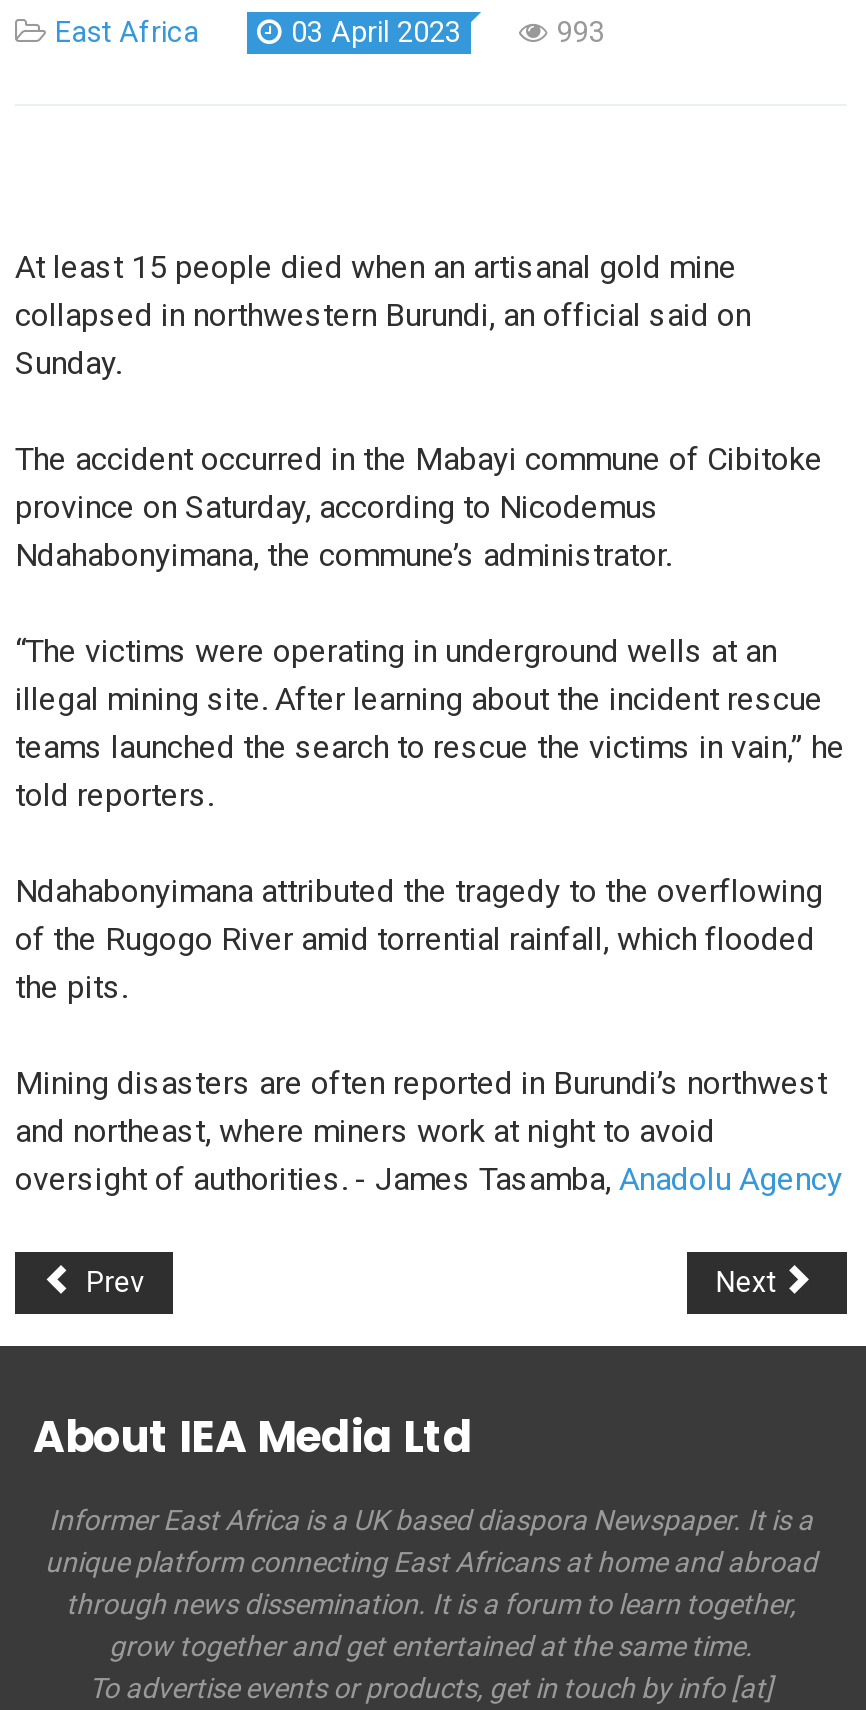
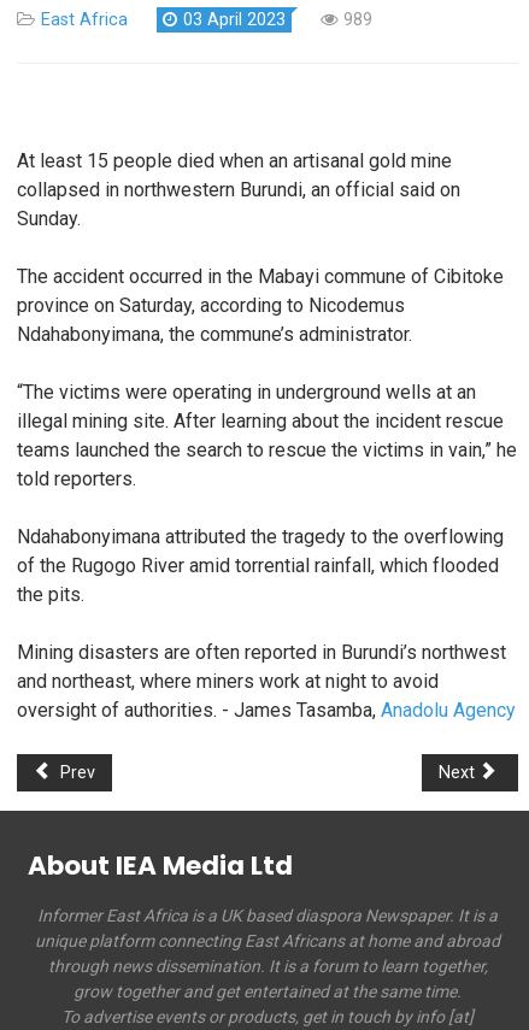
[557,15,605,49] 993 -> [343,9,372,30] 989

